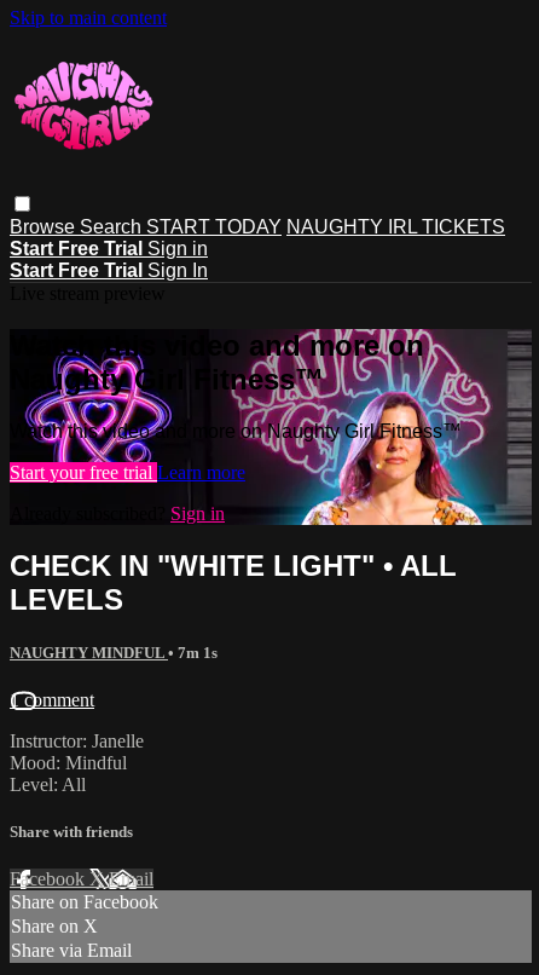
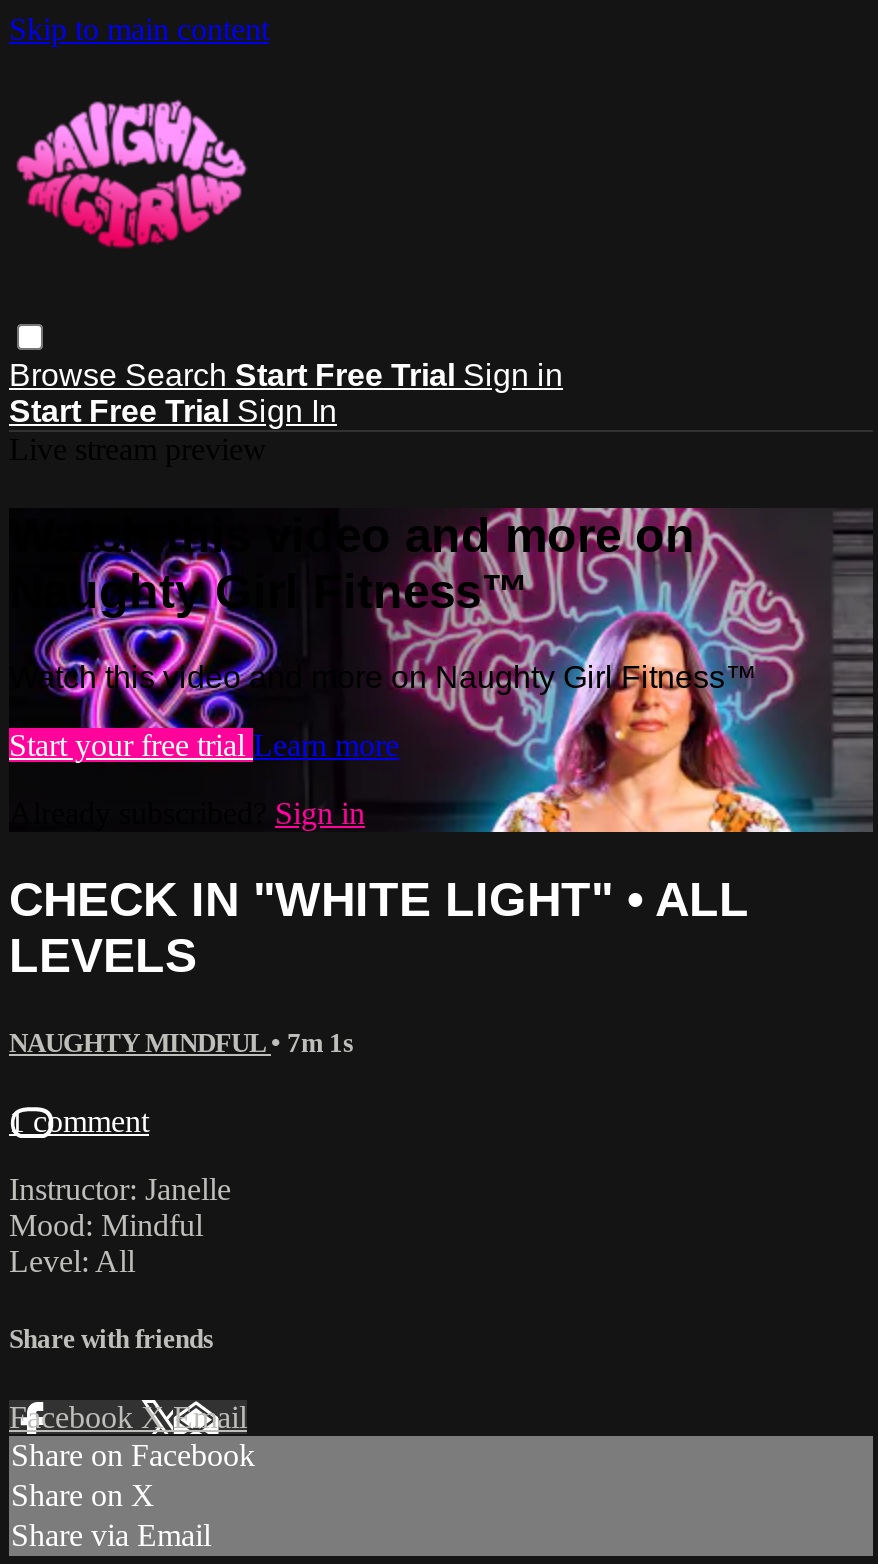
[10,216,505,259] Browse Search START TODAY NAUGHTY IRL TICKETS | Start Free Trial Sign in -> [9,358,563,392] Browse Search Start Free Trial Sign in

